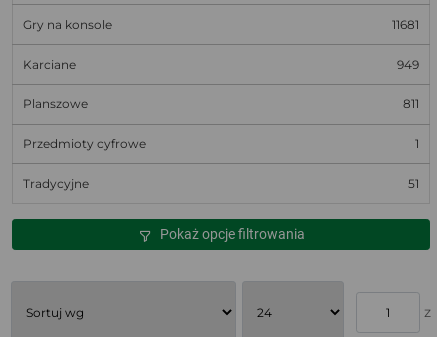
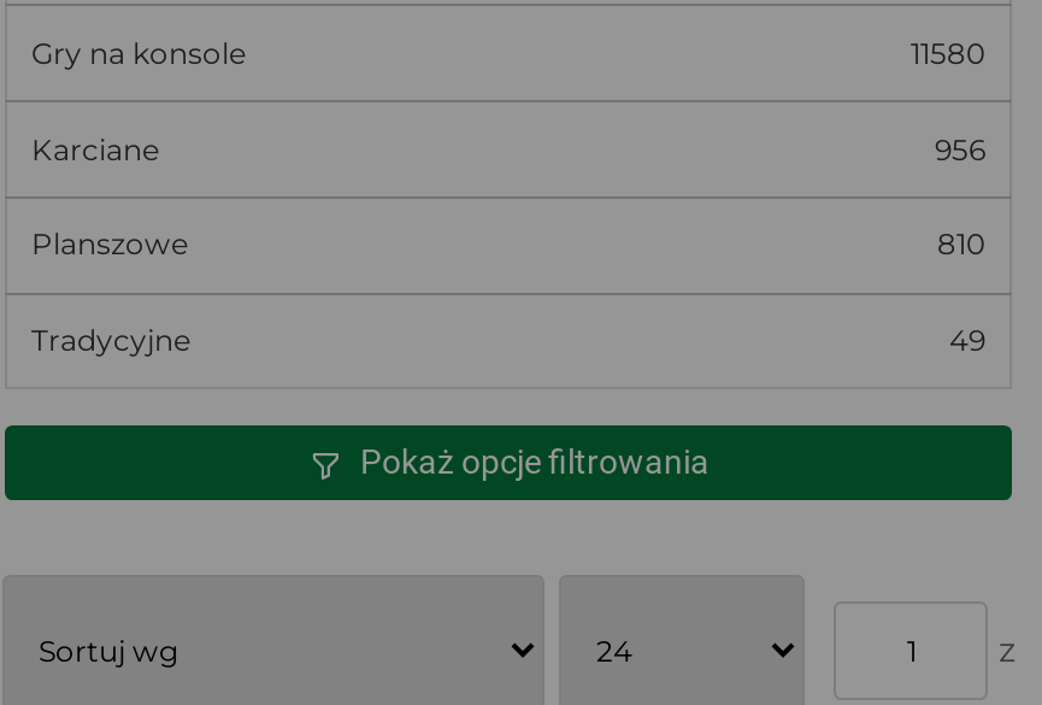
[392,17,419,32] 11681 -> [911,34,985,70] 11580
[397,56,419,71] 949 -> [935,130,985,166] 956
[23,96,419,151] 811 | Przedmioty cyfrowe | 1 -> [937,226,985,262] 810
[408,176,419,191] 51 -> [949,322,985,358] 49

